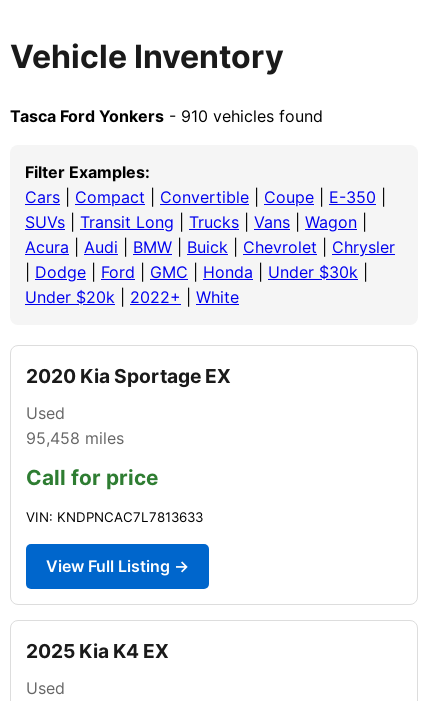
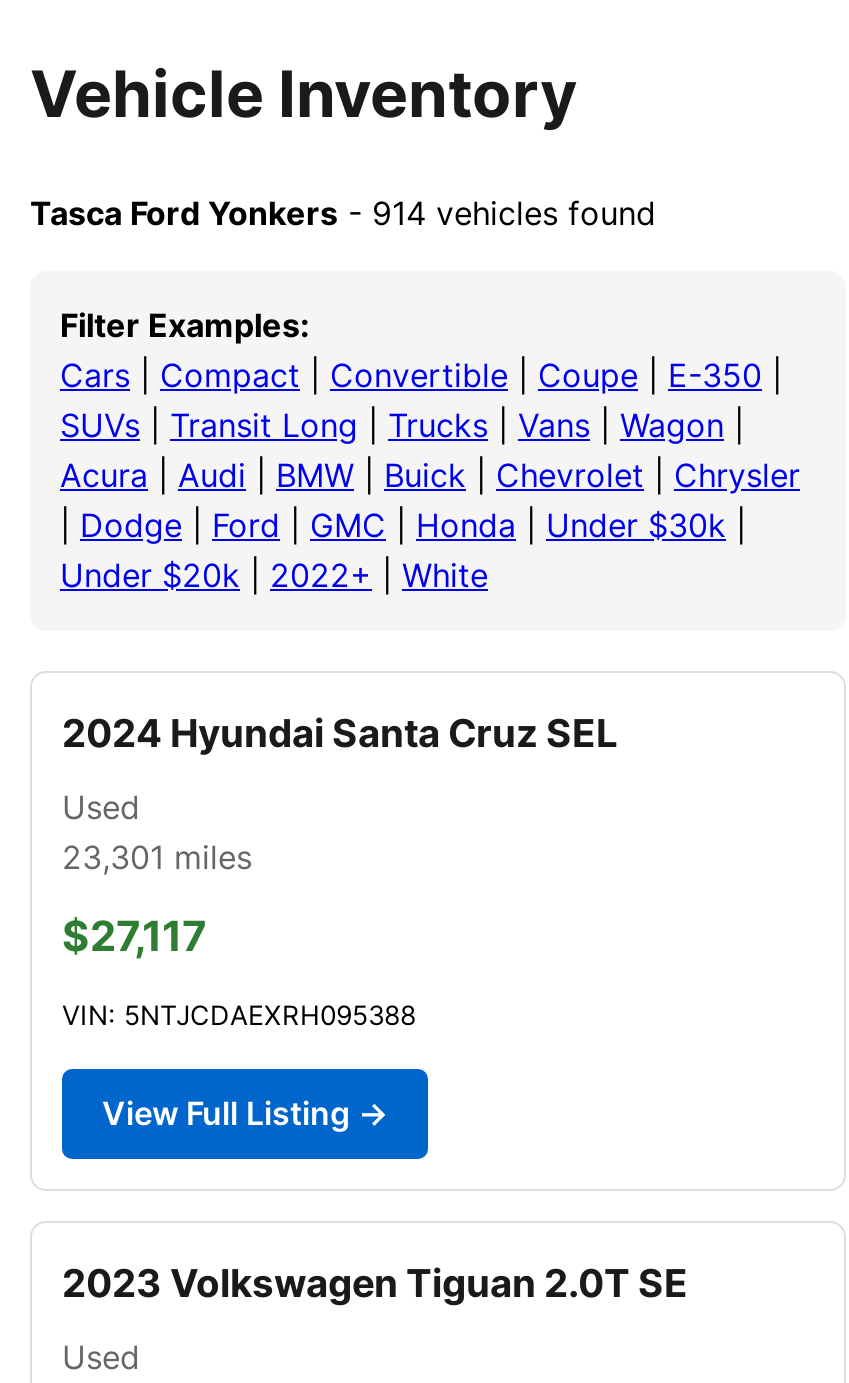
[10,106,323,126] Tasca Ford Yonkers - 910 vehicles found -> [30,193,656,233] Tasca Ford Yonkers - 914 vehicles found
[26,364,231,388] 2020 Kia Sportage EX -> [62,709,618,757] 2024 Hyundai Santa Cruz SEL
[26,428,124,448] 95,458 miles -> [62,837,252,877] 23,301 miles
[26,465,158,490] Call for price -> [62,911,206,961] $27,117
[26,509,203,525] VIN: KNDPNCAC7L7813633 -> [62,999,416,1031] VIN: 5NTJCDAEXRH095388
[26,639,169,663] 2025 Kia K4 EX -> [62,1259,688,1307] 2023 Volkswagen Tiguan 2.0T SE

